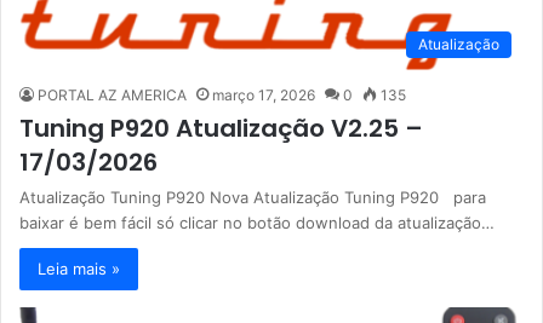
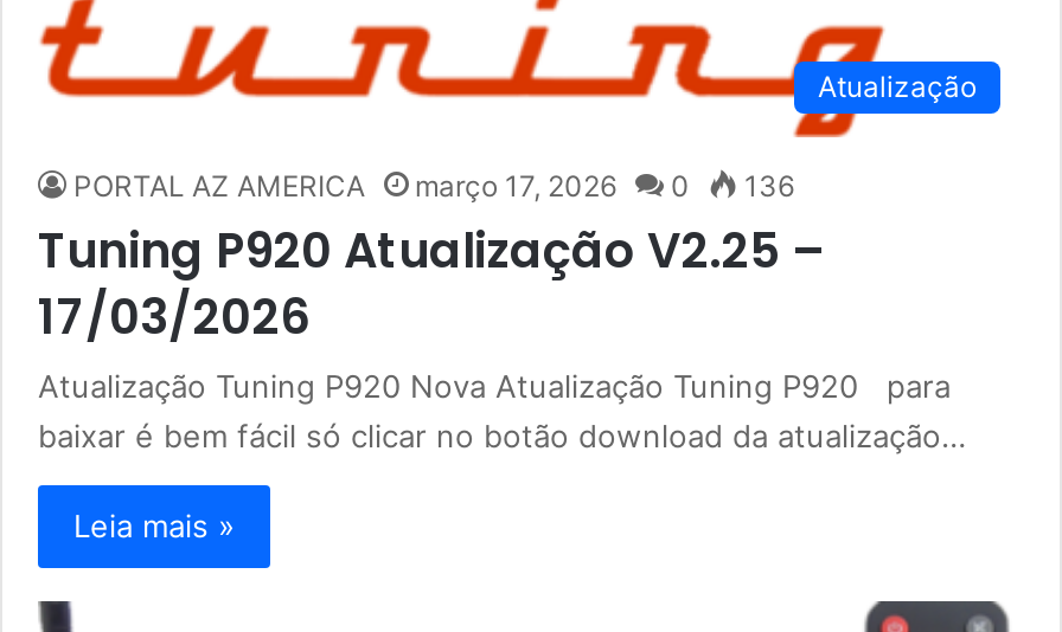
[38,86,406,104] PORTAL AZ AMERICA março 17, 2026 0 135 -> [73,168,794,203] PORTAL AZ AMERICA março 17, 2026 0 136

